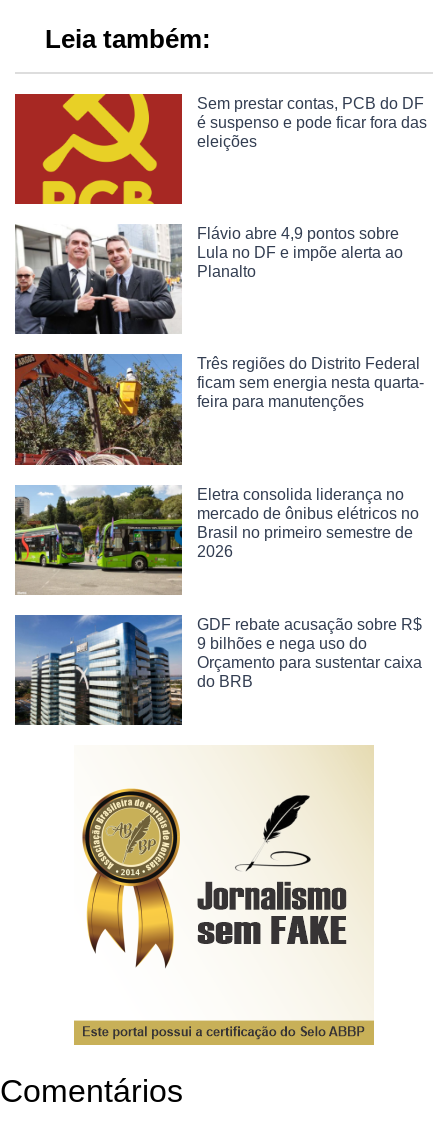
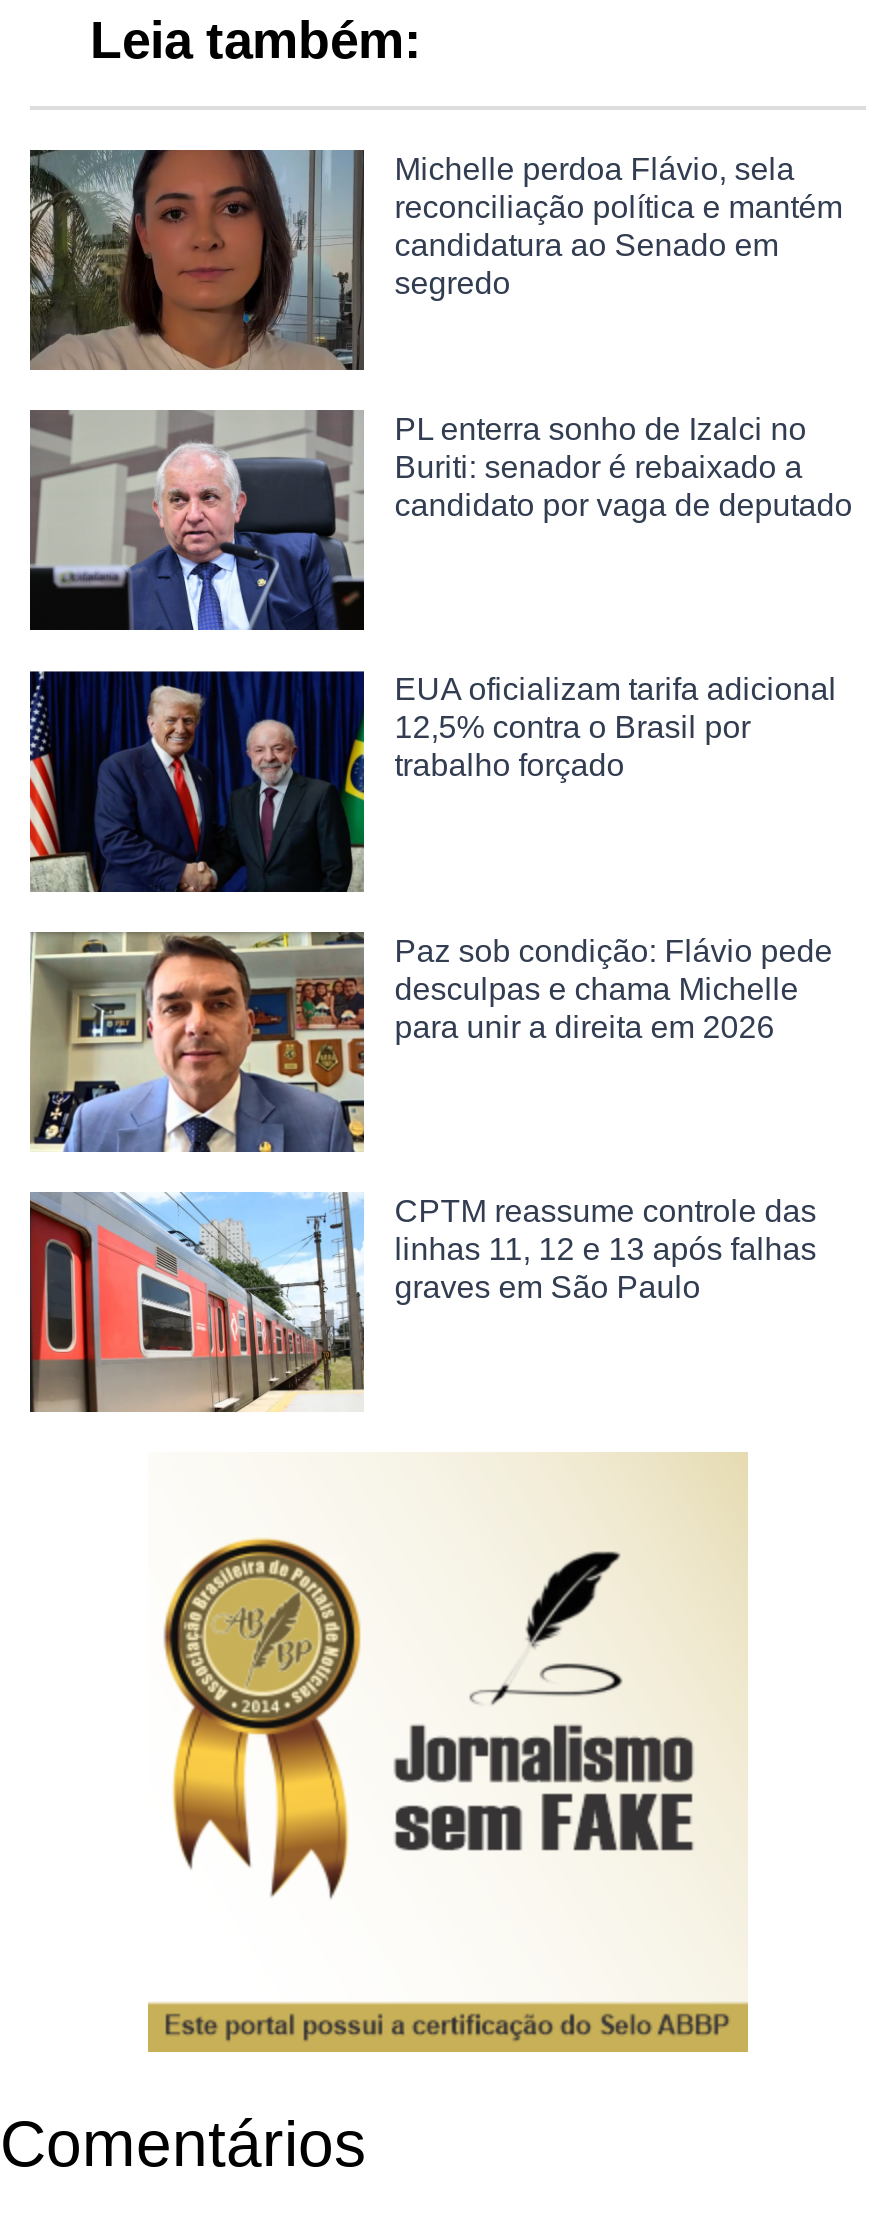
[14,93,427,205] [image] | Sem prestar contas, PCB do DF | é suspenso e pode ficar fora das | eleições -> [28,148,842,372] [image] | Michelle perdoa Flávio, sela | reconciliação política e mantém | candidatura ao Senado em | segredo
[14,224,403,335] [image] | Flávio abre 4,9 pontos sobre | Lula no DF e impõe alerta ao | Planalto -> [28,408,852,632] [image] | PL enterra sonho de Izalci no | Buriti: senador é rebaixado a | candidato por vaga de deputado
[14,353,424,466] [image] | Três regiões do Distrito Federal | ficam sem energia nesta quarta- | feira para manutenções -> [28,670,836,894] [image] | EUA oficializam tarifa adicional | 12,5% contra o Brasil por | trabalho forçado
[14,485,419,595] [image] | Eletra consolida liderança no | mercado de ônibus elétricos no | Brasil no primeiro semestre de | 2026 -> [30,930,832,1154] [image] | Paz sob condição: Flávio pede | desculpas e chama Michelle | para unir a direita em 2026
[14,614,422,726] [image] | GDF rebate acusação sobre R$ | 9 bilhões e nega uso do | Orçamento para sustentar caixa | do BRB -> [28,1192,816,1414] [image] | CPTM reassume controle das | linhas 11, 12 e 13 após falhas | graves em São Paulo

